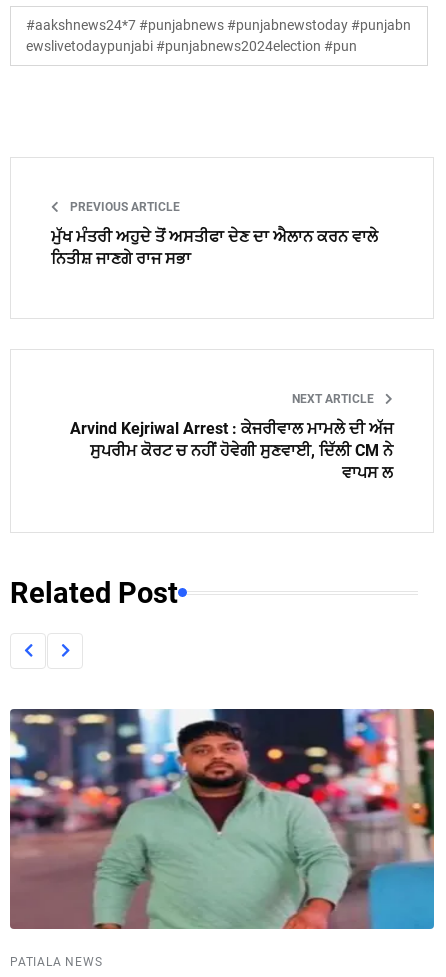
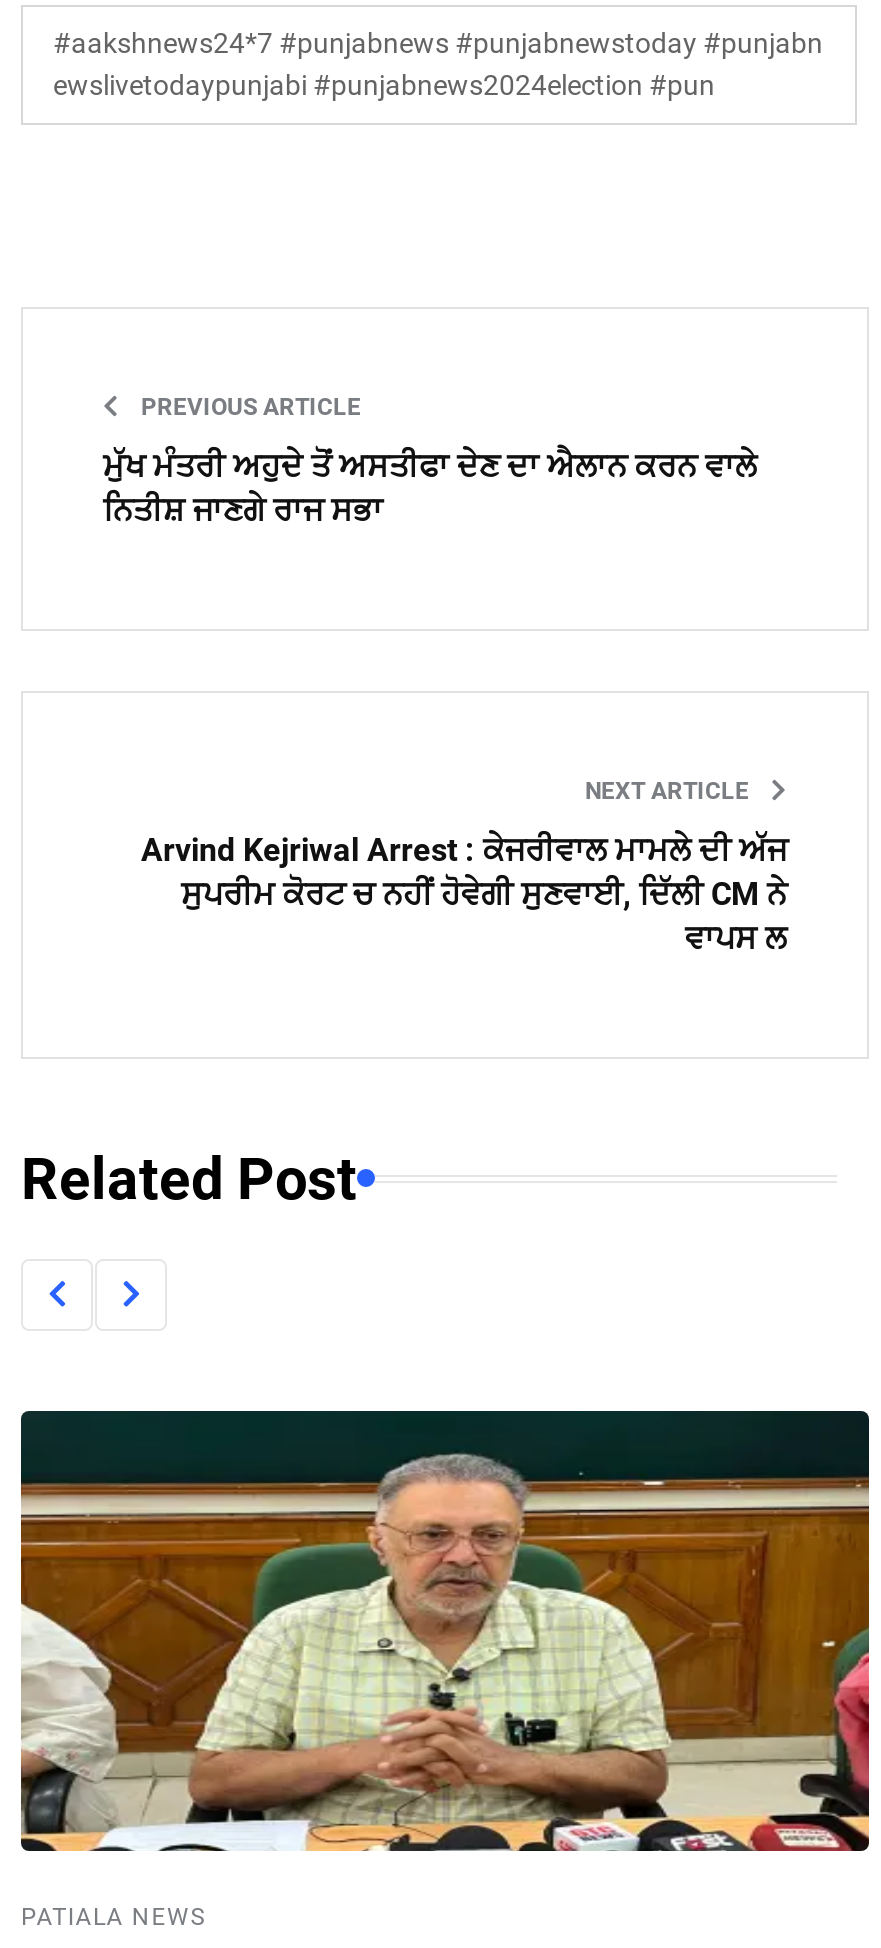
[9,708,435,930] [image] -> [19,1409,871,1853] [image]

